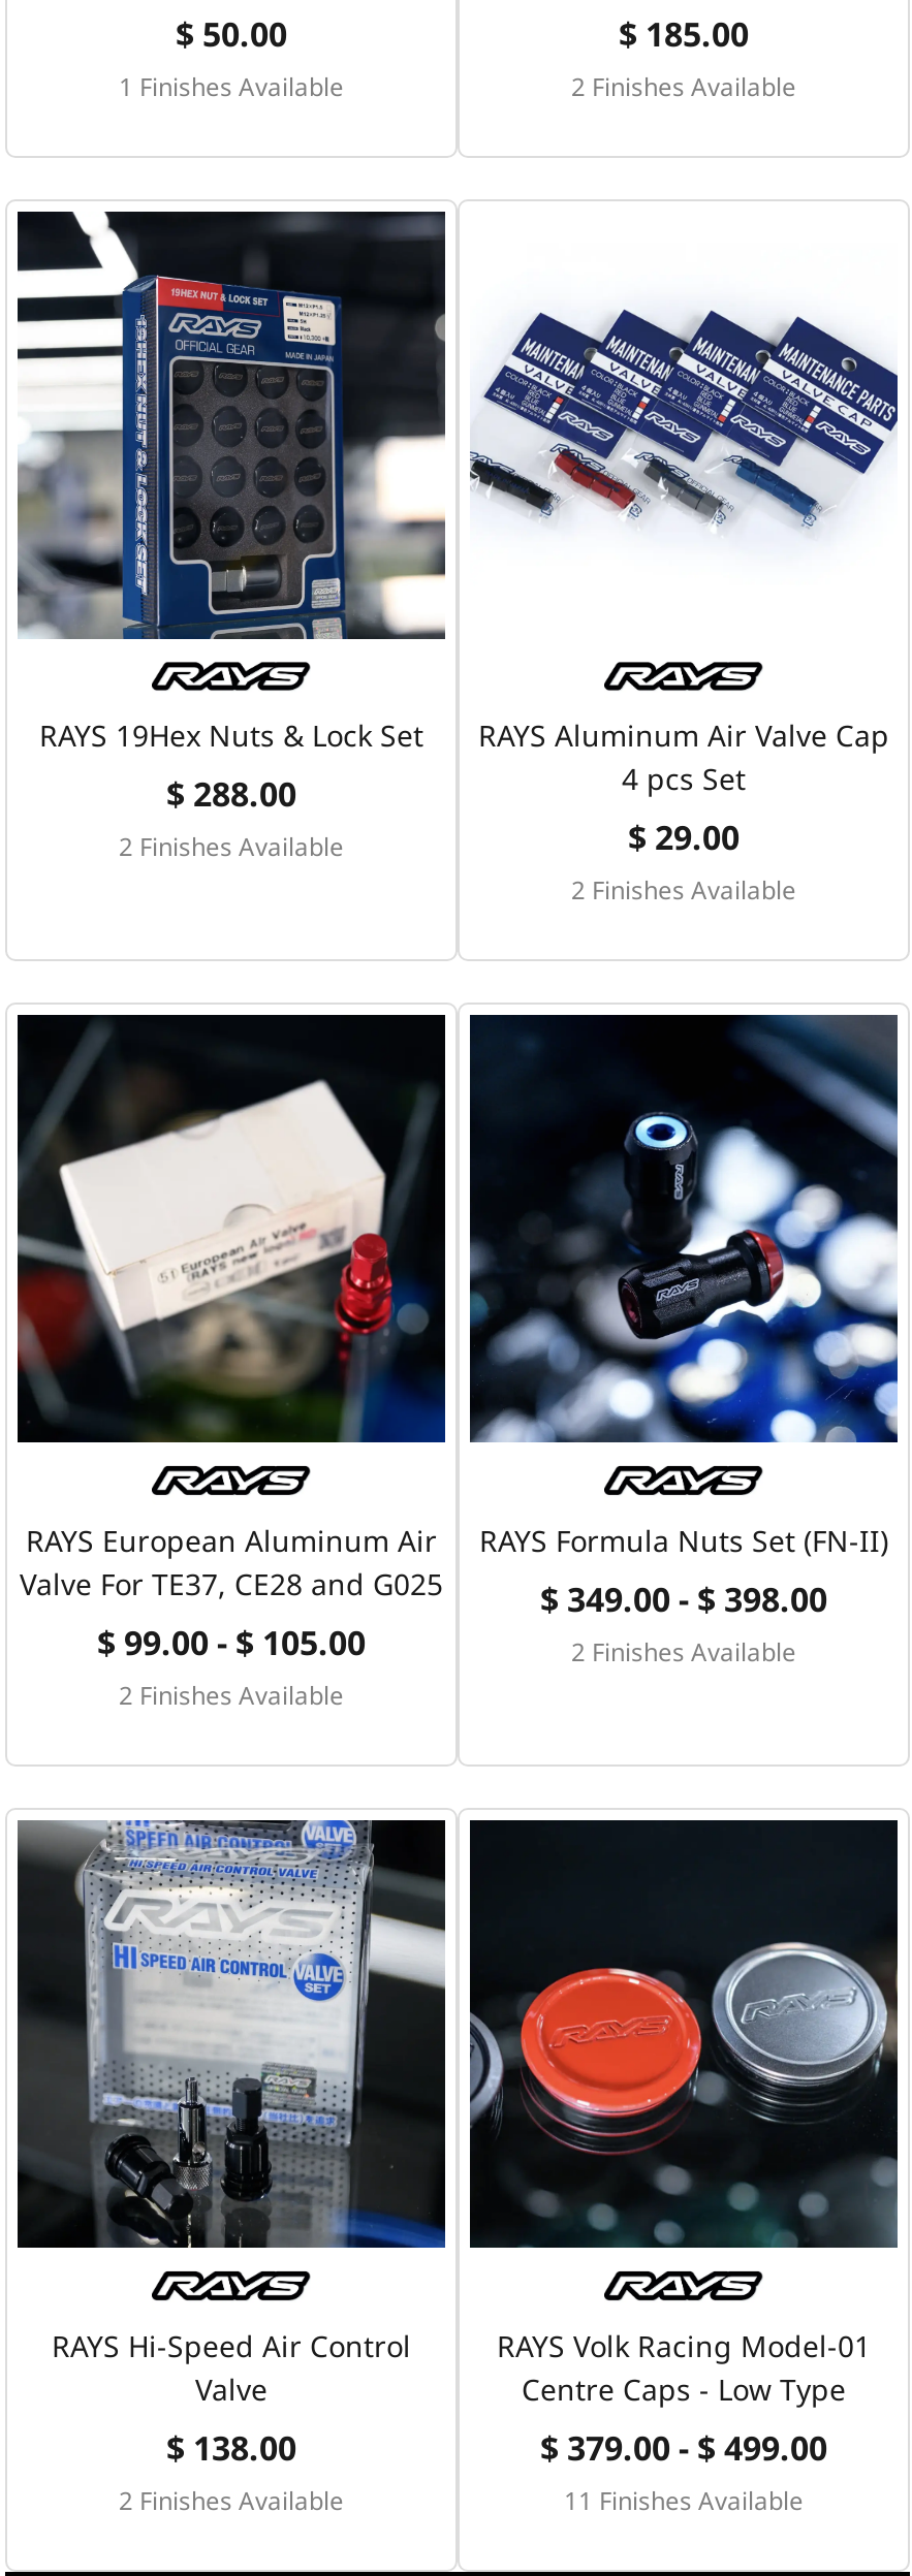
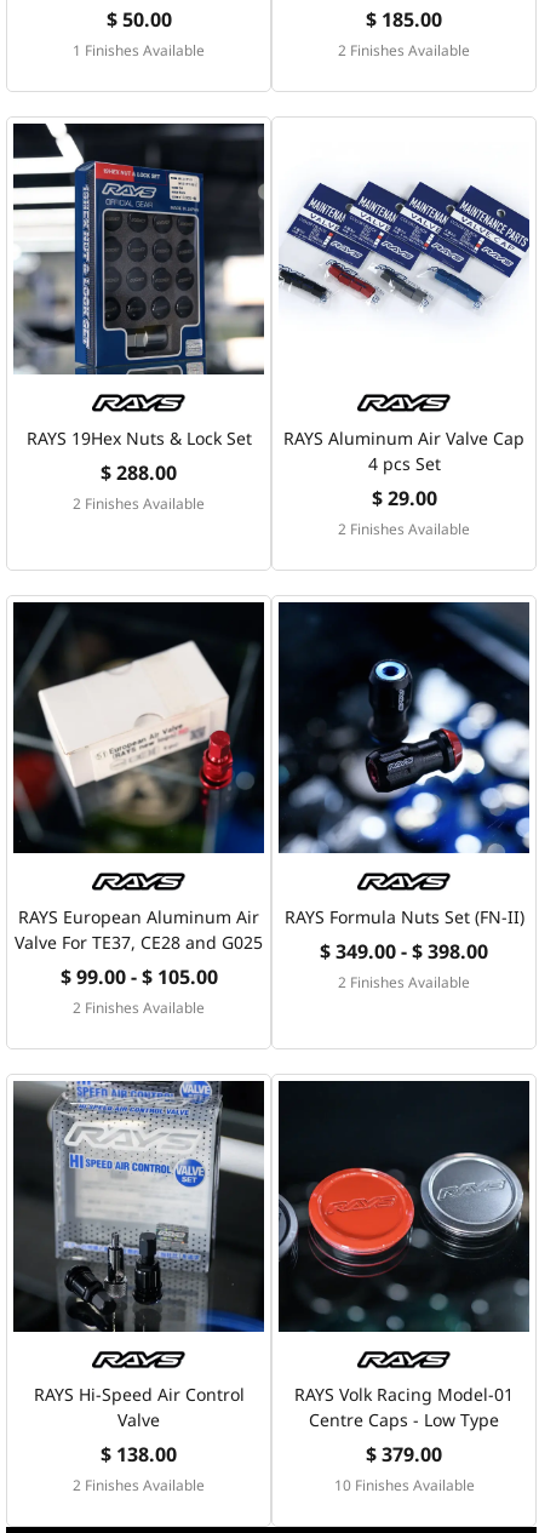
[540,2424,827,2515] $ 379.00 - $ 499.00 | 11 Finishes Available -> [334,1442,474,1495] $ 379.00 | 10 Finishes Available

